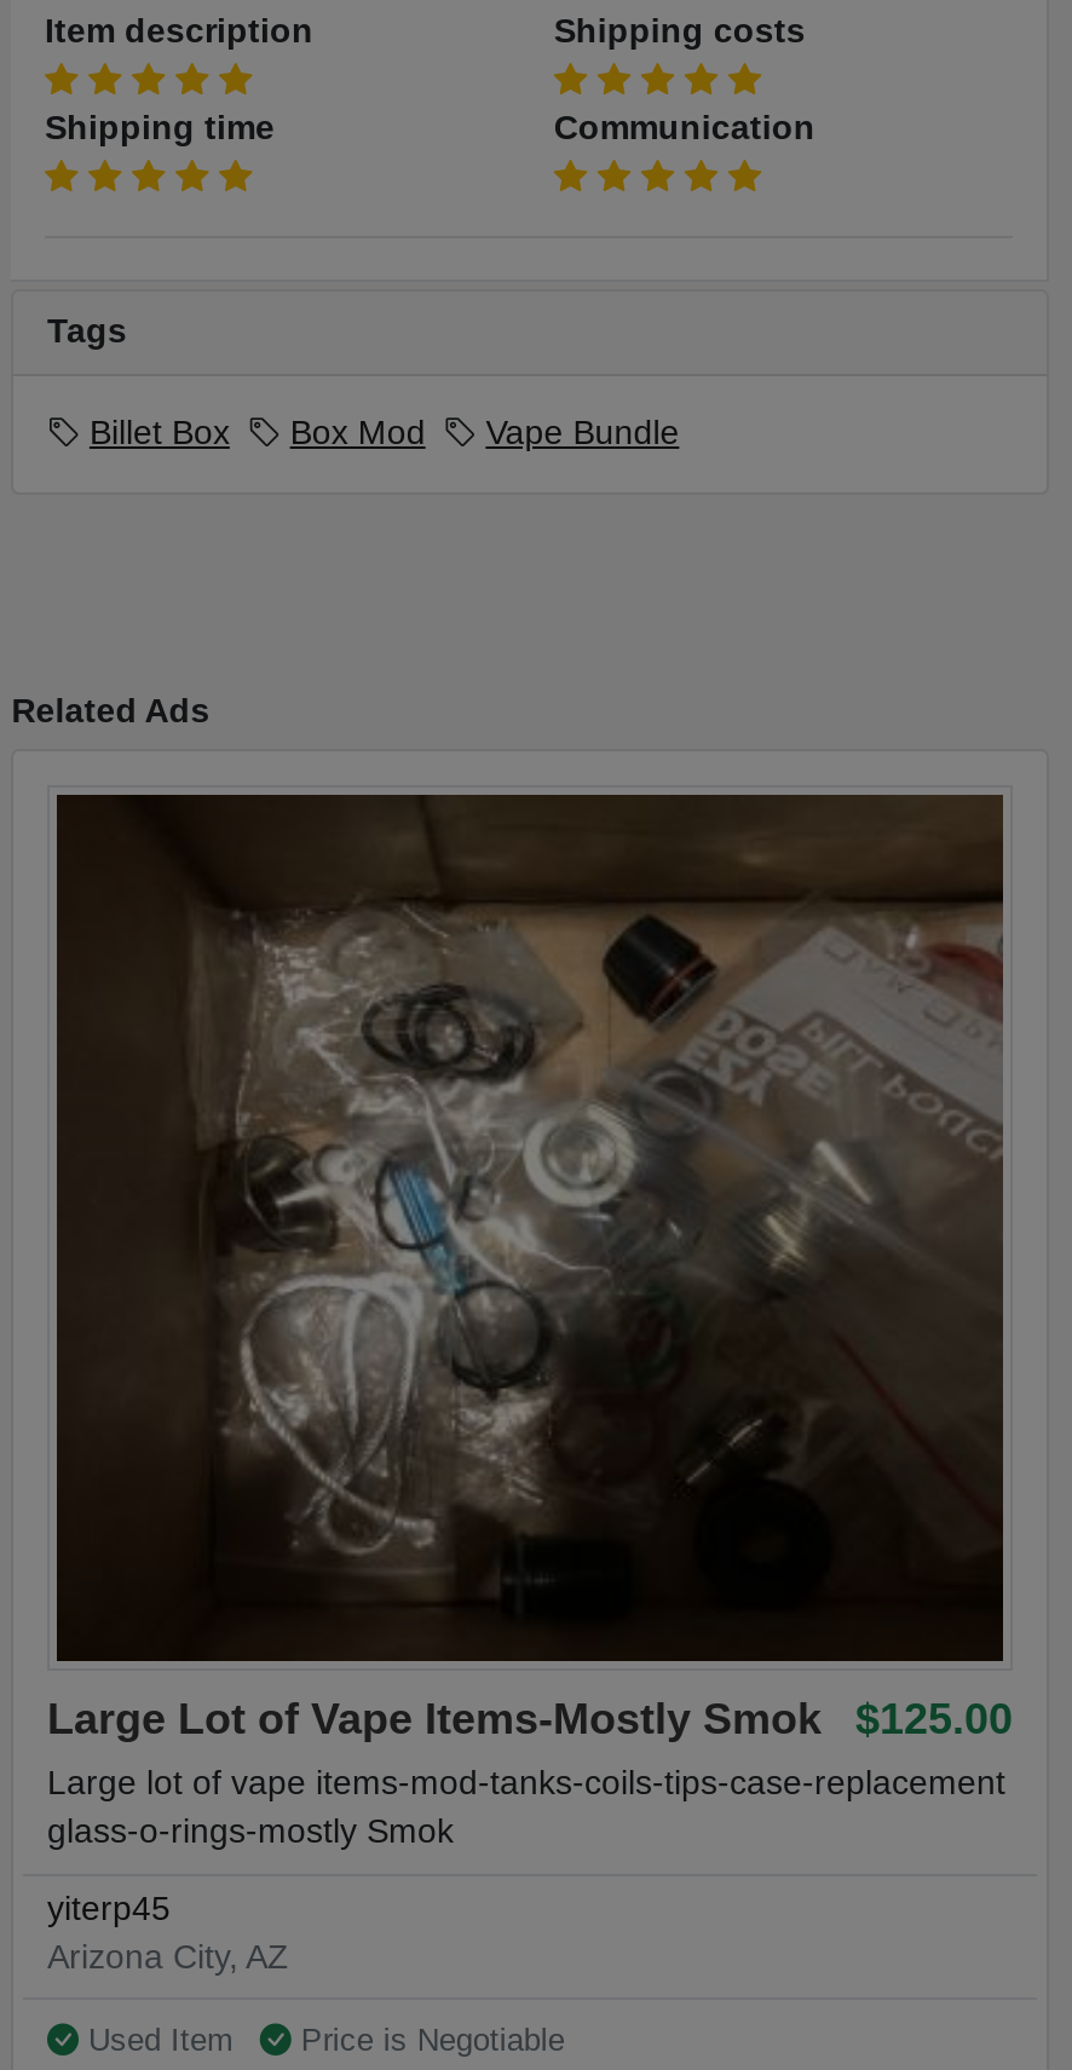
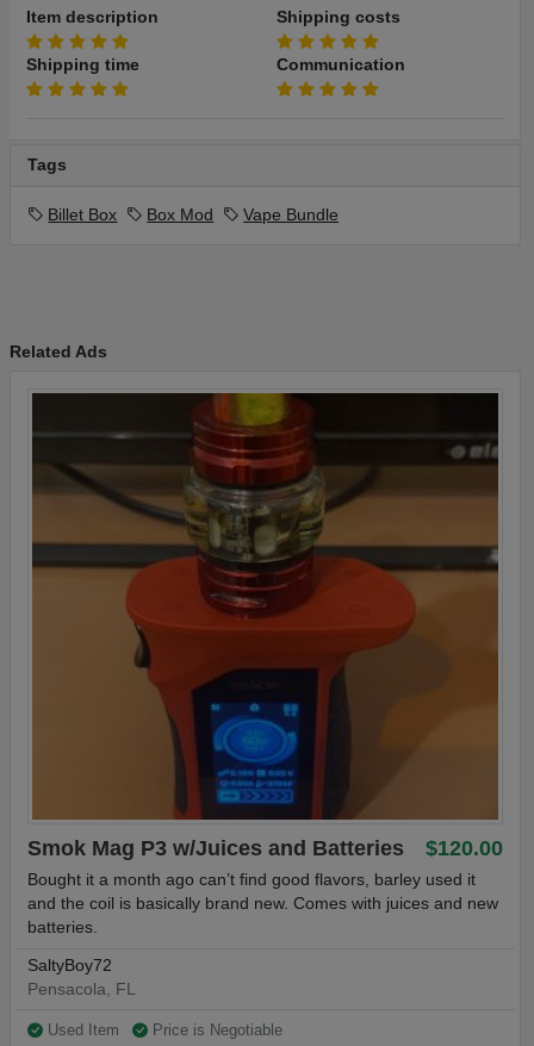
[47,792,1013,1743] [image] | $125.00 | Large Lot of Vape Items-Mostly Smok -> [27,392,503,860] [image] | $120.00 | Smok Mag P3 w/Juices and Batteries
[47,1766,1005,1851] Large lot of vape items-mod-tanks-coils-tips-case-replacement | glass-o-rings-mostly Smok -> [27,871,498,937] Bought it a month ago can’t find good flavors, barley used it | and the coil is basically brand new. Comes with juices and new | batteries.
[47,1890,289,1975] yiterp45 | Arizona City, AZ -> [27,956,136,998] SaltyBoy72 | Pensacola, FL

